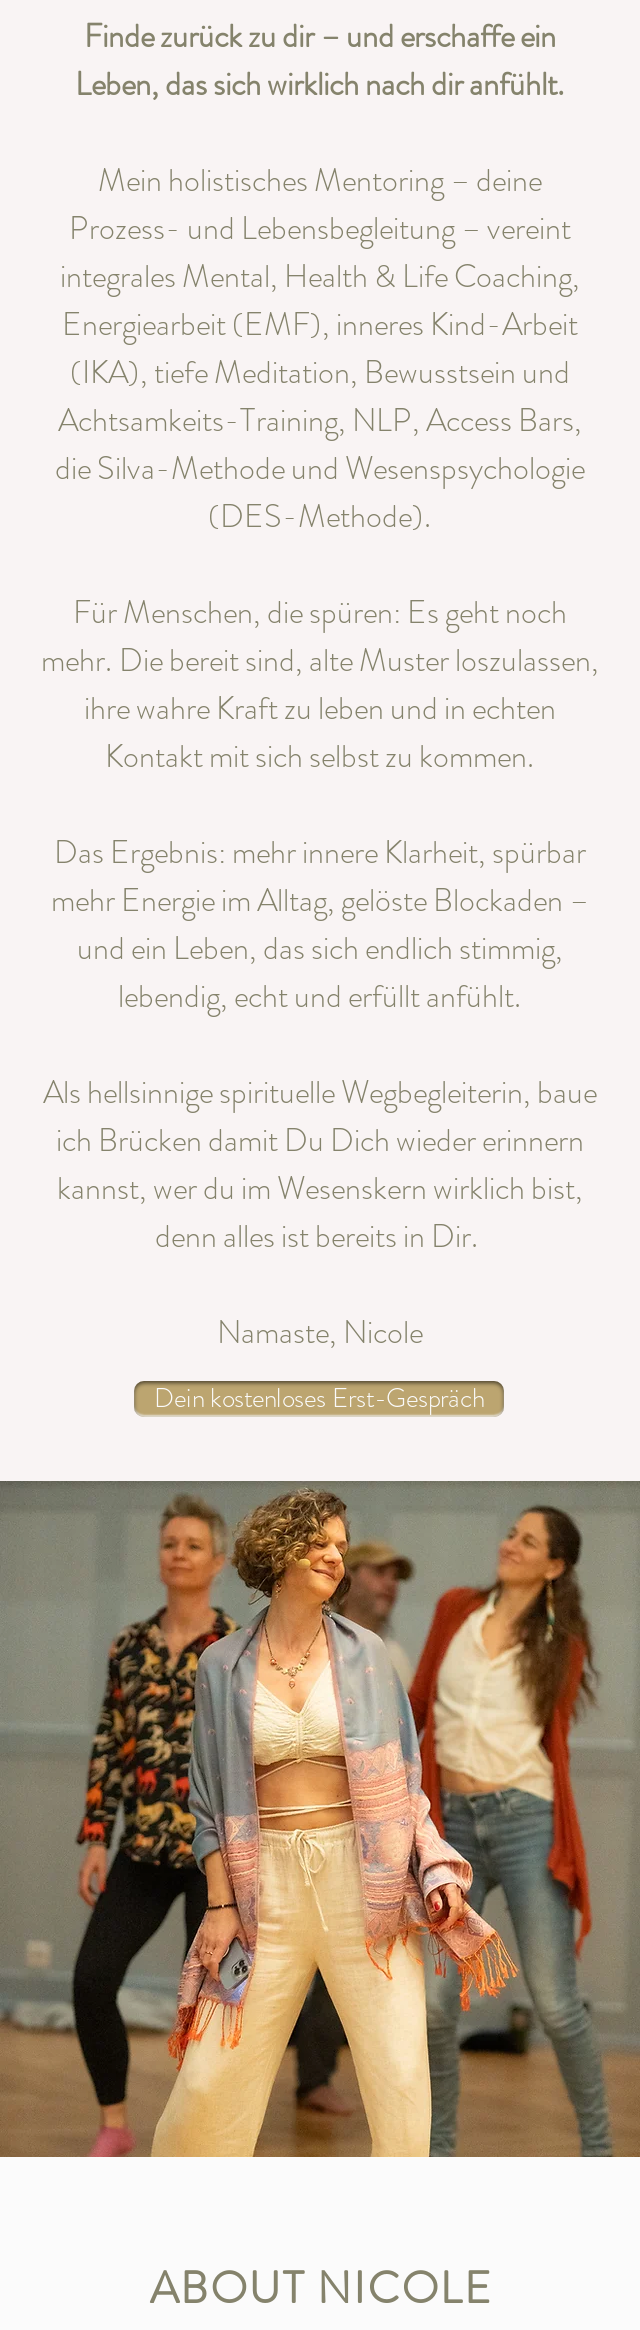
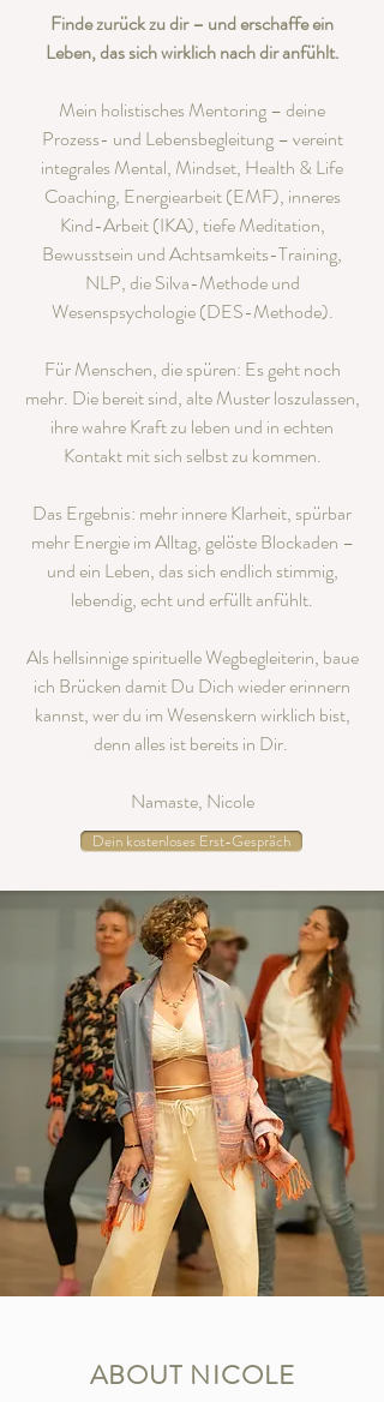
[55,253,585,539] integrales Mental, Health & Life Coaching, | Energiearbeit (EMF), inneres Kind-Arbeit | (IKA), tiefe Meditation, Bewusstsein und | Achtsamkeits-Training, NLP, Access Bars, | die Silva-Methode und Wesenspsychologie | (DES-Methode). -> [41,154,343,325] integrales Mental, Mindset, Health & Life | Coaching, Energiearbeit (EMF), inneres | Kind-Arbeit (IKA), tiefe Meditation, | Bewusstsein und Achtsamkeits-Training, | NLP, die Silva-Methode und | Wesenspsychologie (DES-Methode).

